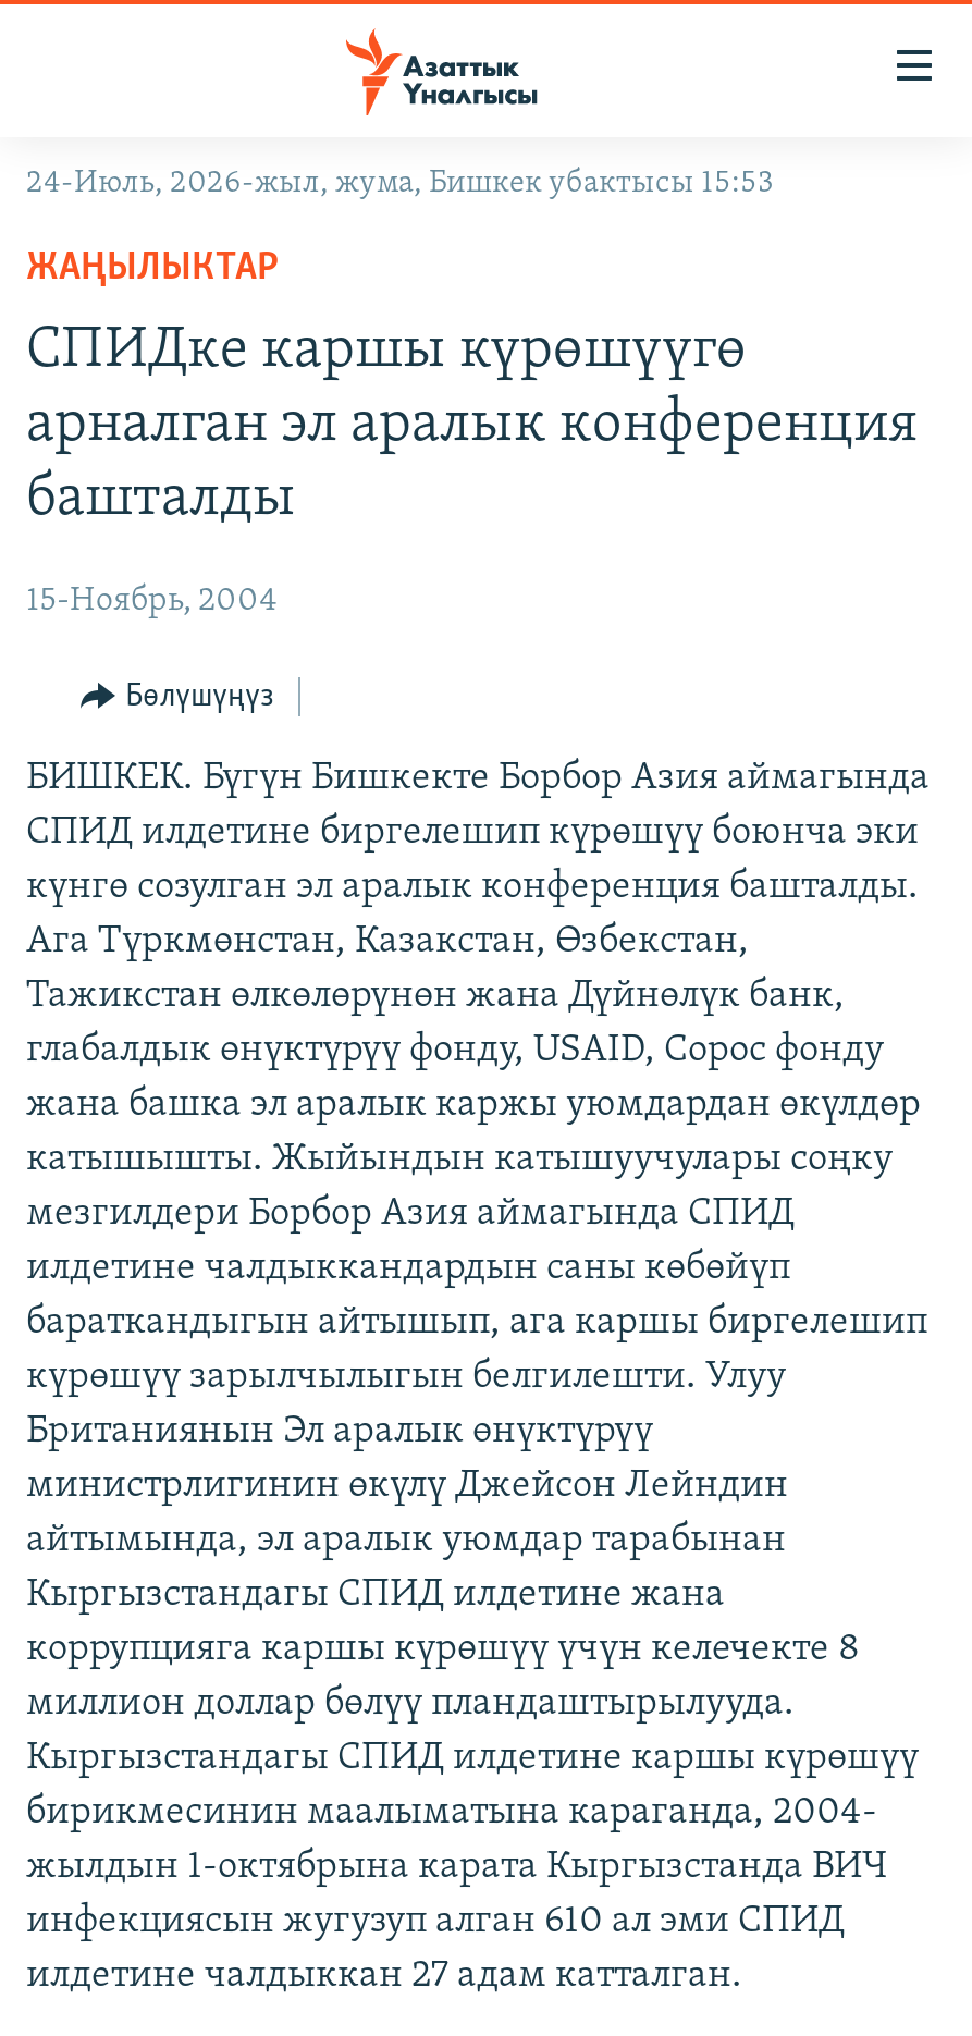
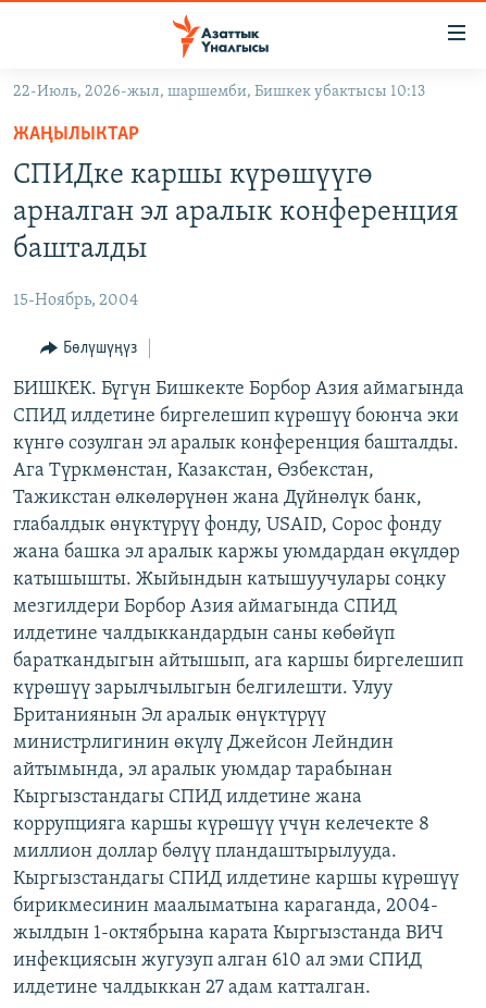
[26,168,773,200] 24-Июль, 2026-жыл, жума, Бишкек убактысы 15:53 -> [13,84,425,100] 22-Июль, 2026-жыл, шаршемби, Бишкек убактысы 10:13

